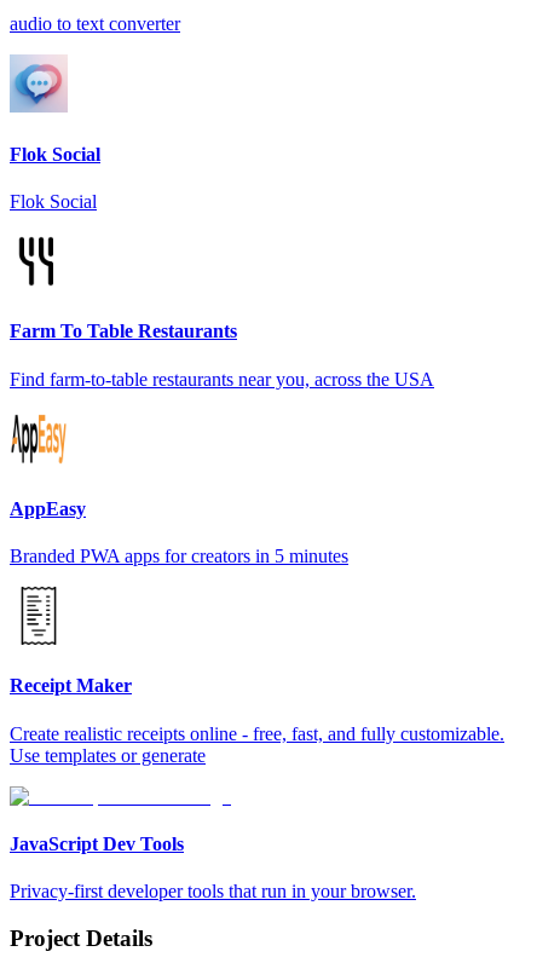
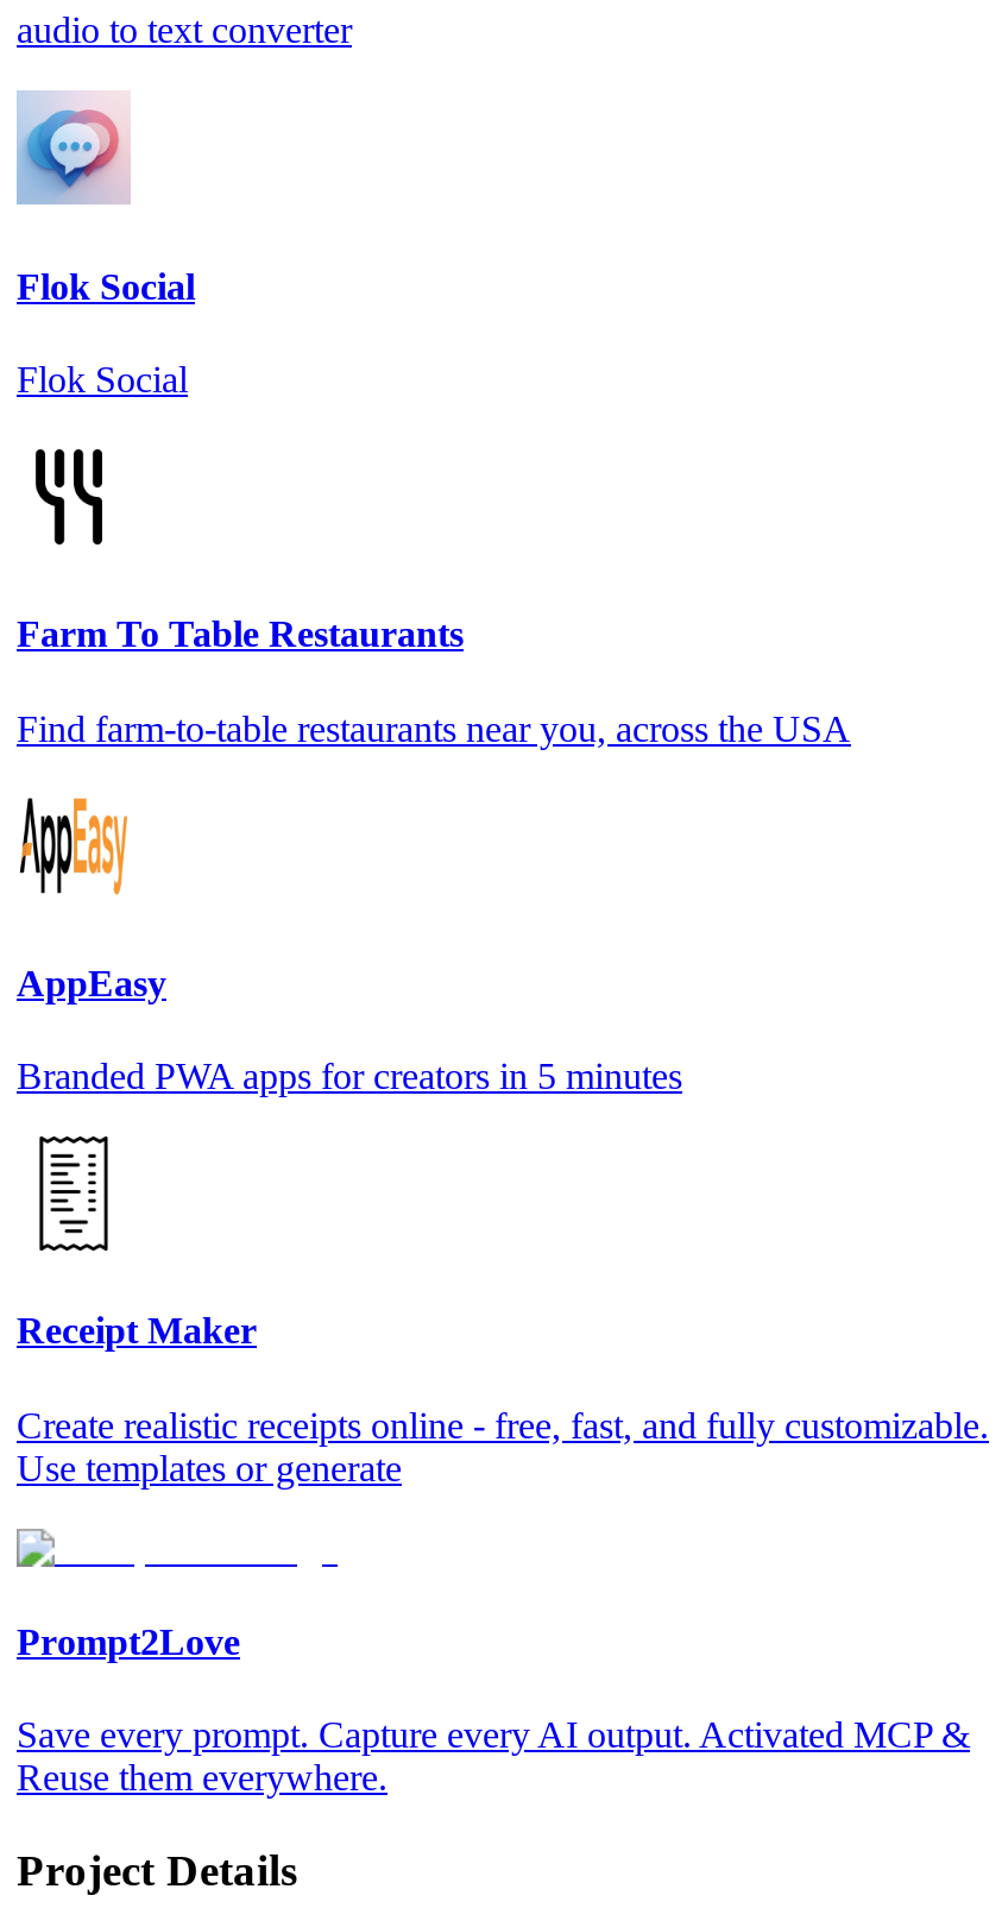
[10,833,184,854] JavaScript Dev Tools -> [17,1621,240,1662] Prompt2Love
[10,881,416,901] Privacy-first developer tools that run in your browser. -> [17,1714,970,1798] Save every prompt. Capture every AI output. Activated MCP & | Reuse them everywhere.

